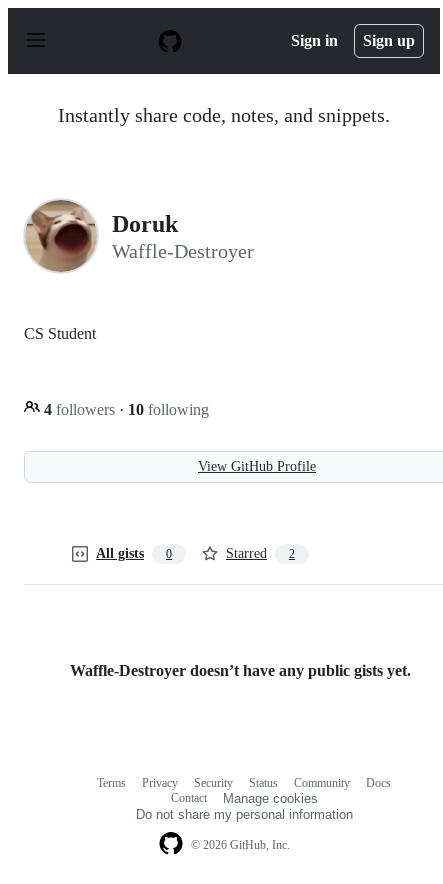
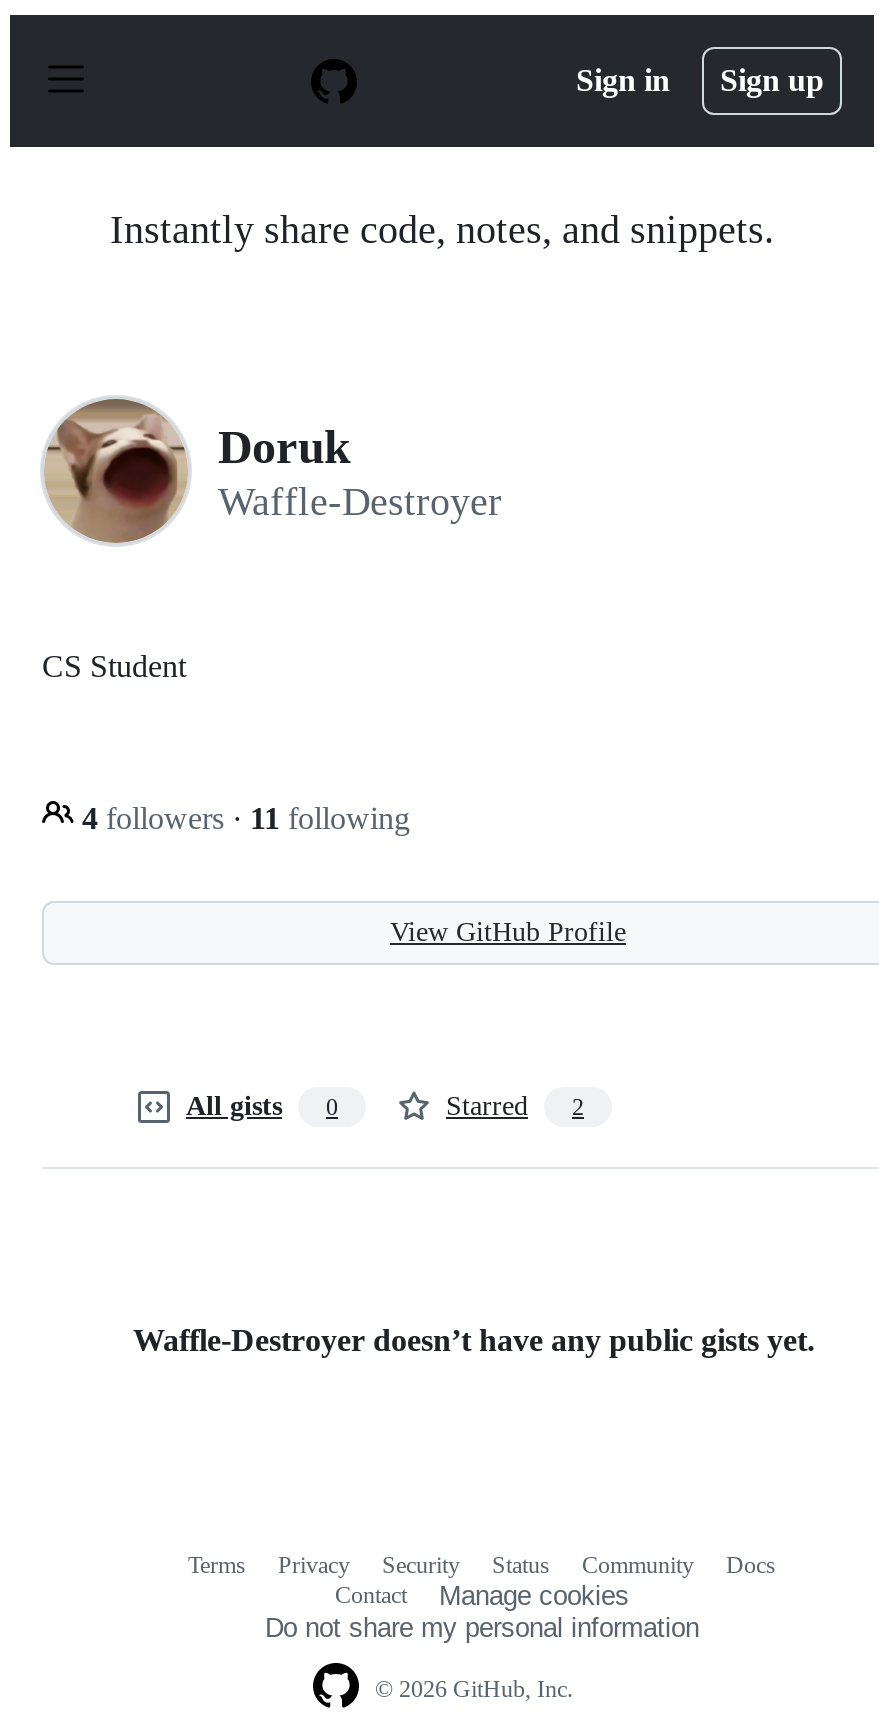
[44,401,209,418] 4 followers · 10 following -> [82,801,410,835] 4 followers · 11 following

